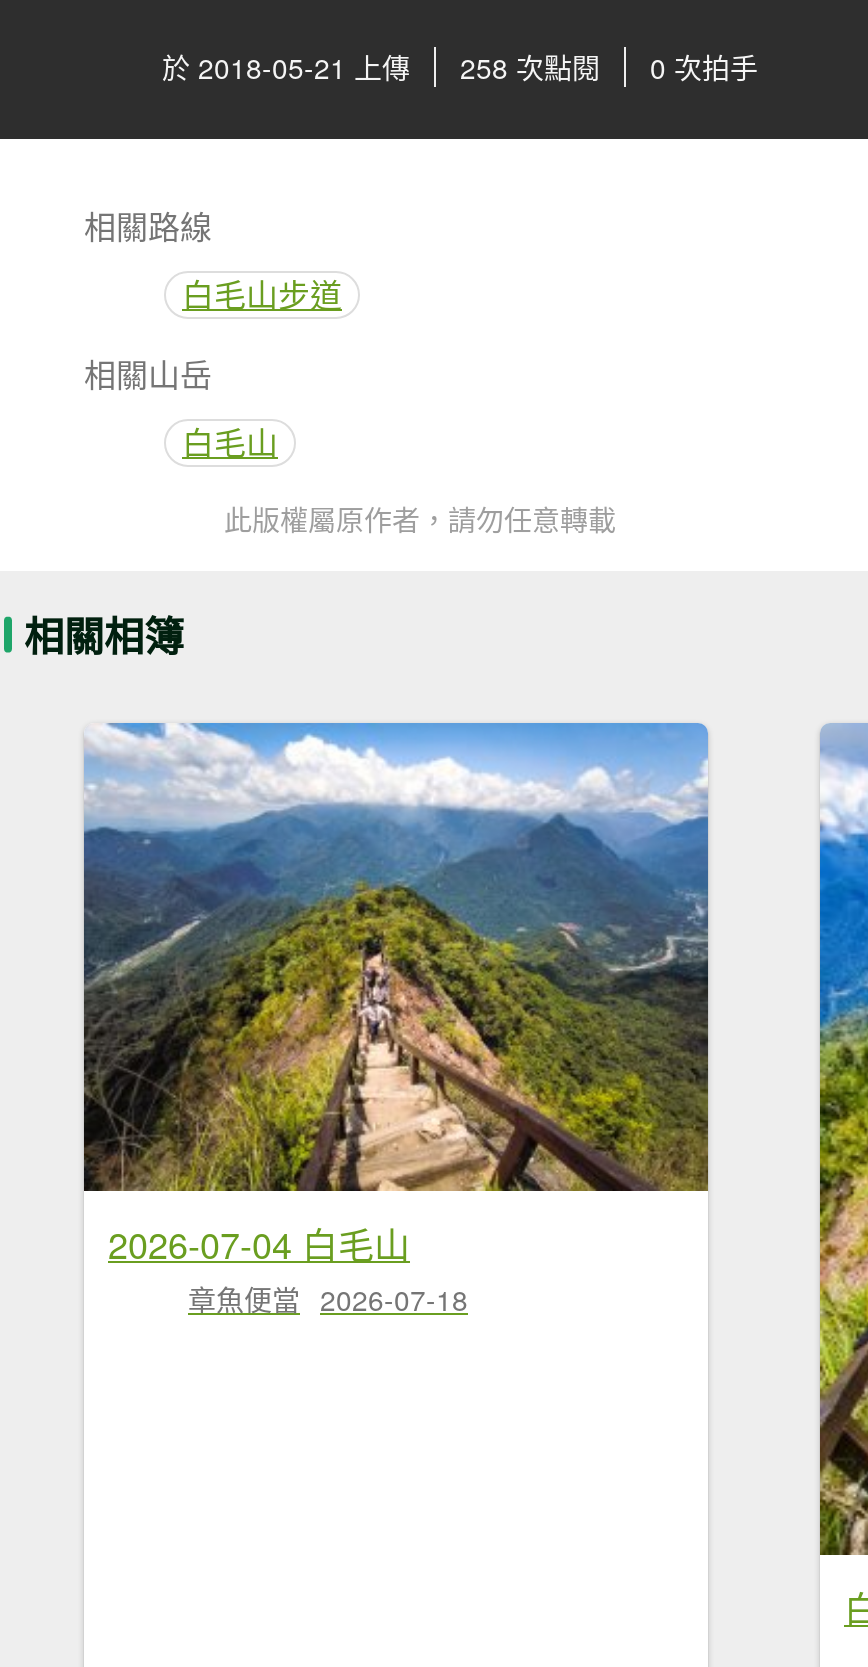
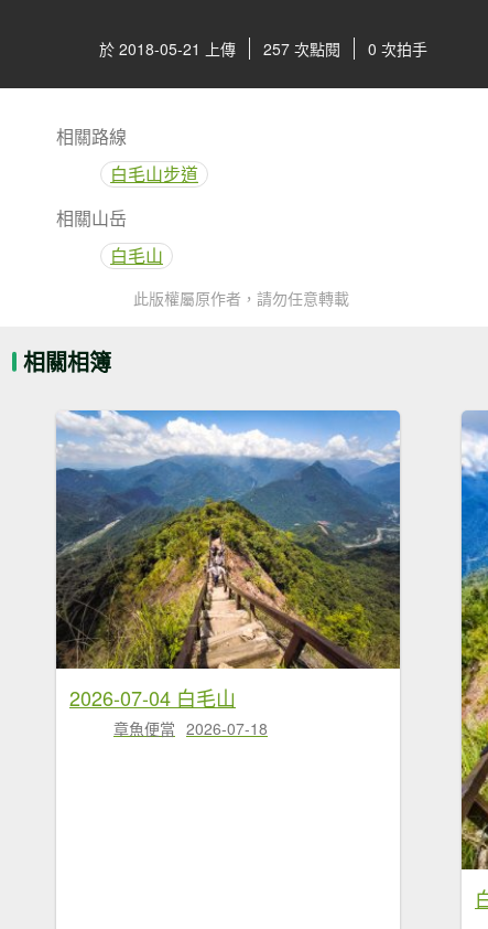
[162,47,758,87] 於 2018-05-21 上傳 258 次點閱 0 次拍手 -> [99,38,427,60] 於 2018-05-21 上傳 257 次點閱 0 次拍手

